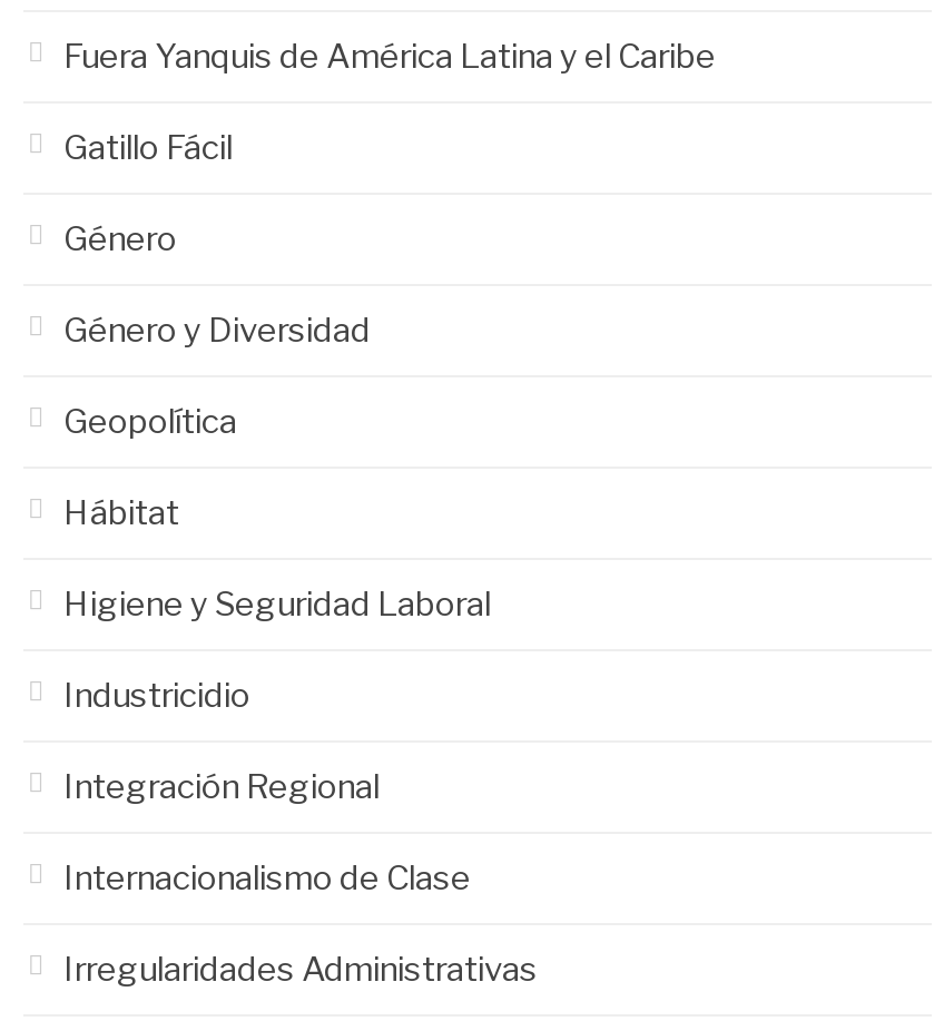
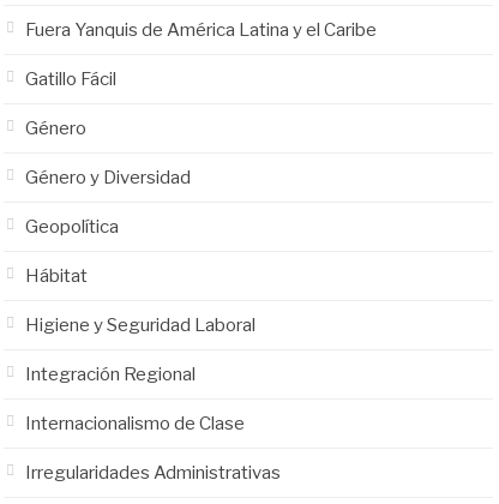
[63,676,250,716] Industricidio -> none

